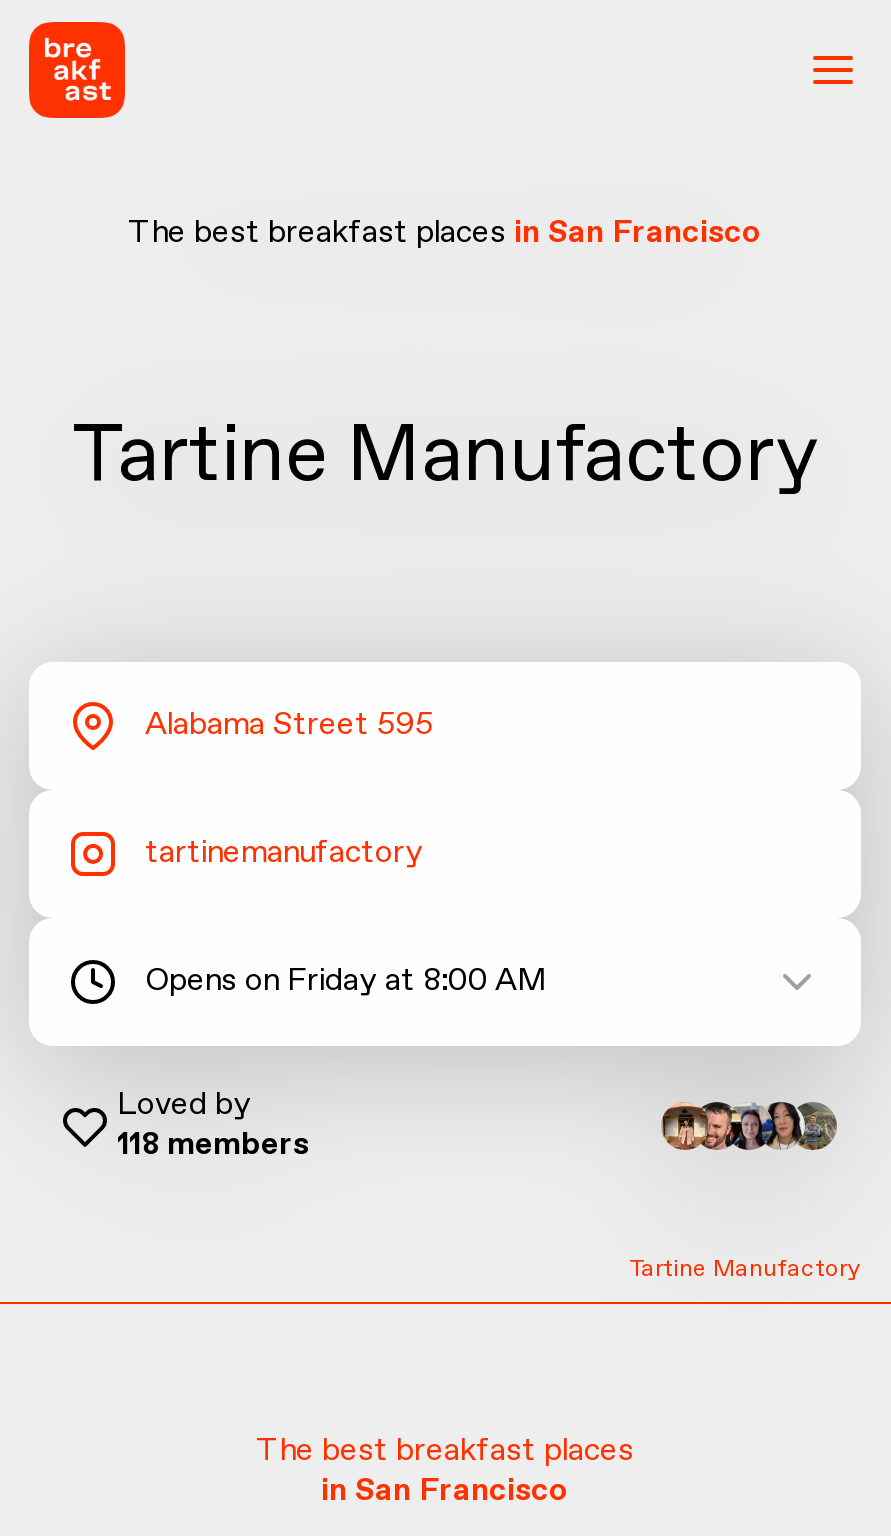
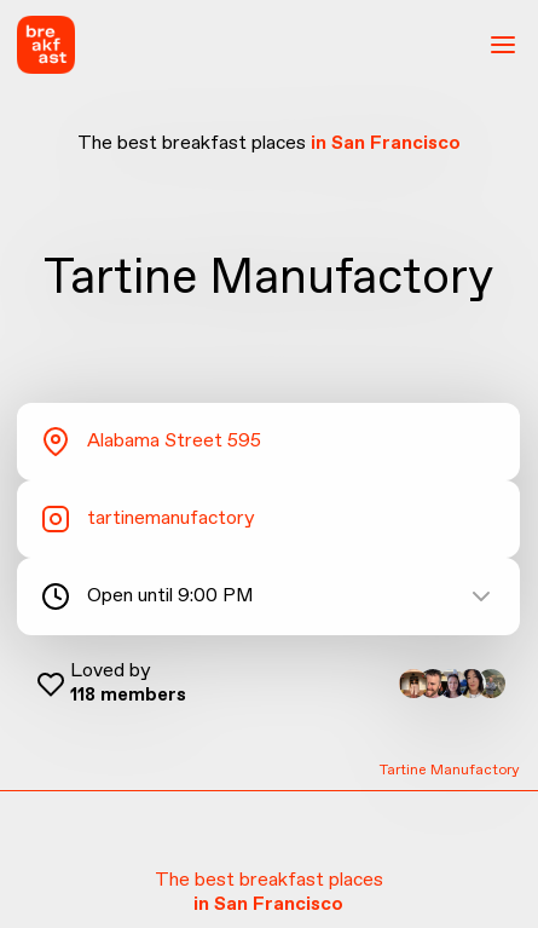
[145,960,547,1002] Opens on Friday at 8:00 AM -> [87,583,254,609] Open until 9:00 PM

